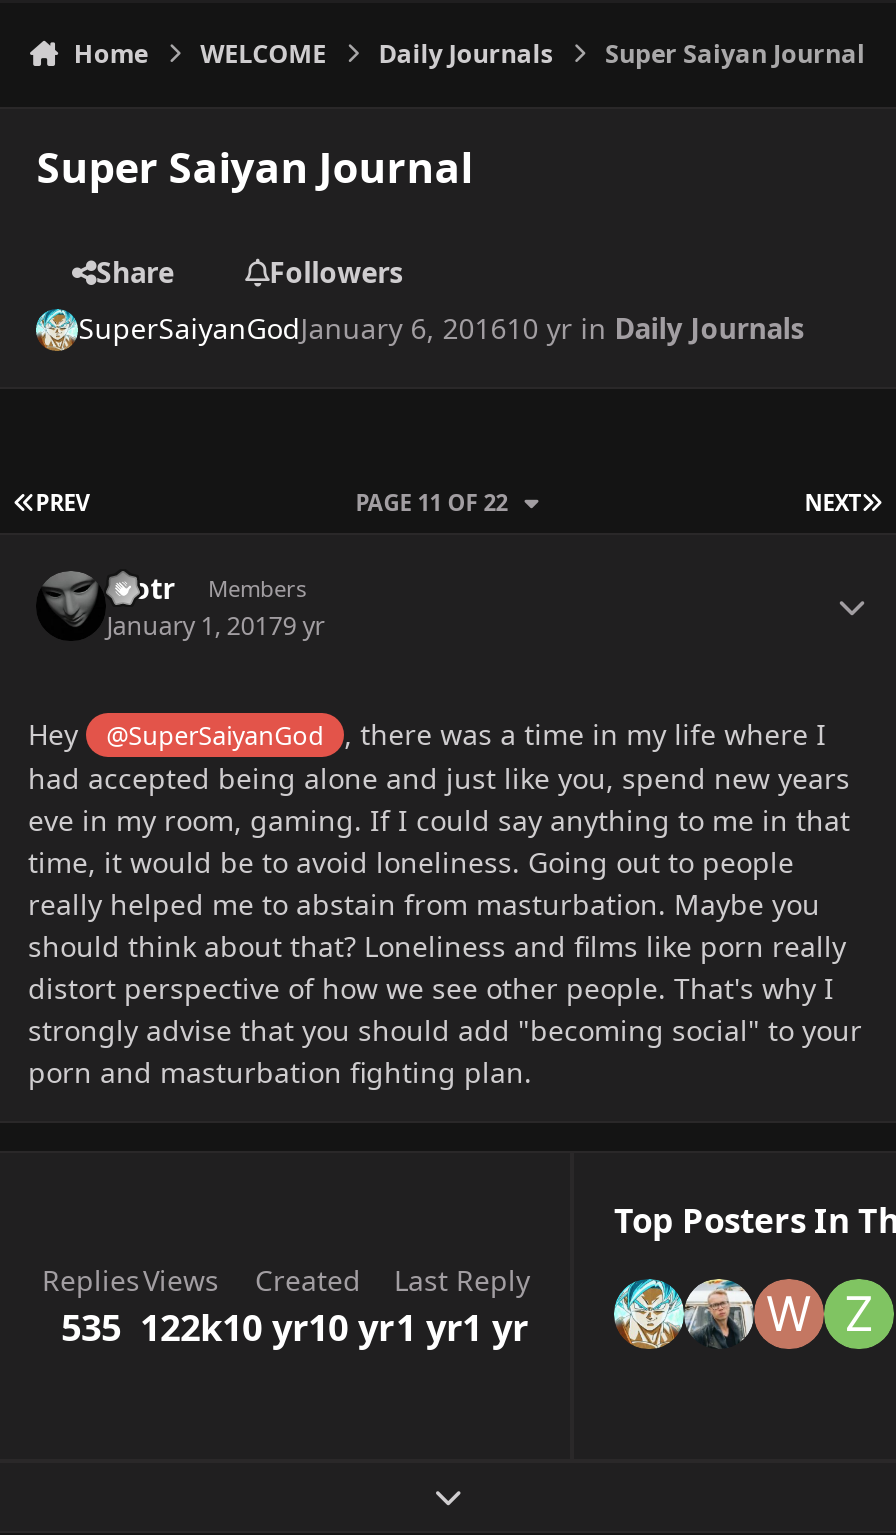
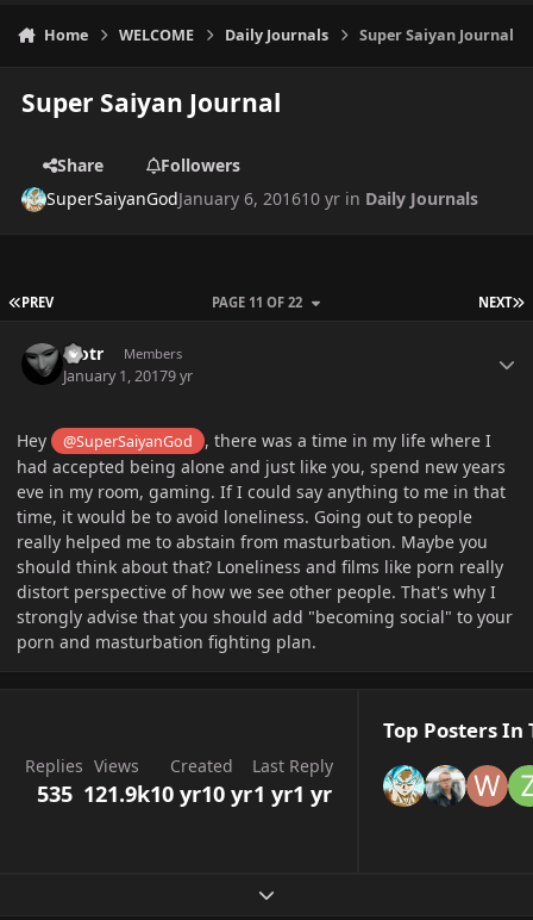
[612,1277,890,1351] [image] -> [365,764,529,808] [image]
[61,1303,528,1351] 535 122k 10 yr10 yr 1 yr1 yr -> [36,779,332,808] 535 121.9k 10 yr10 yr 1 yr1 yr

